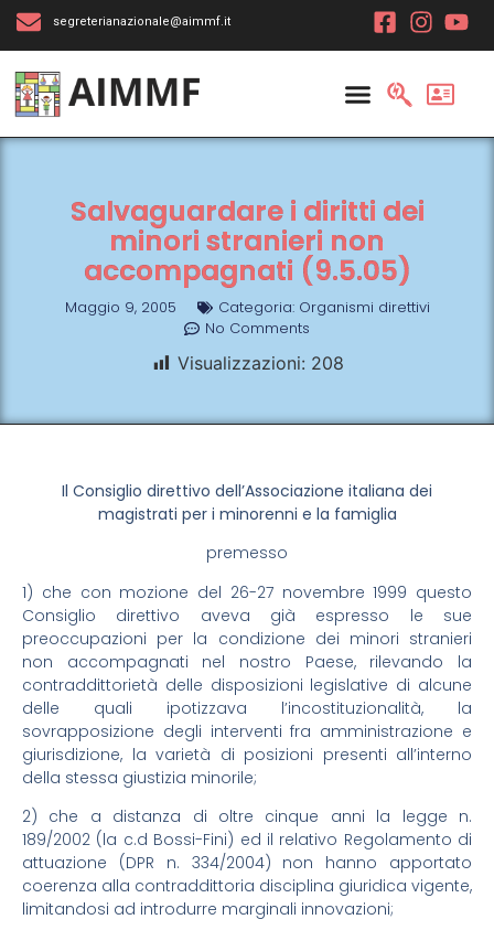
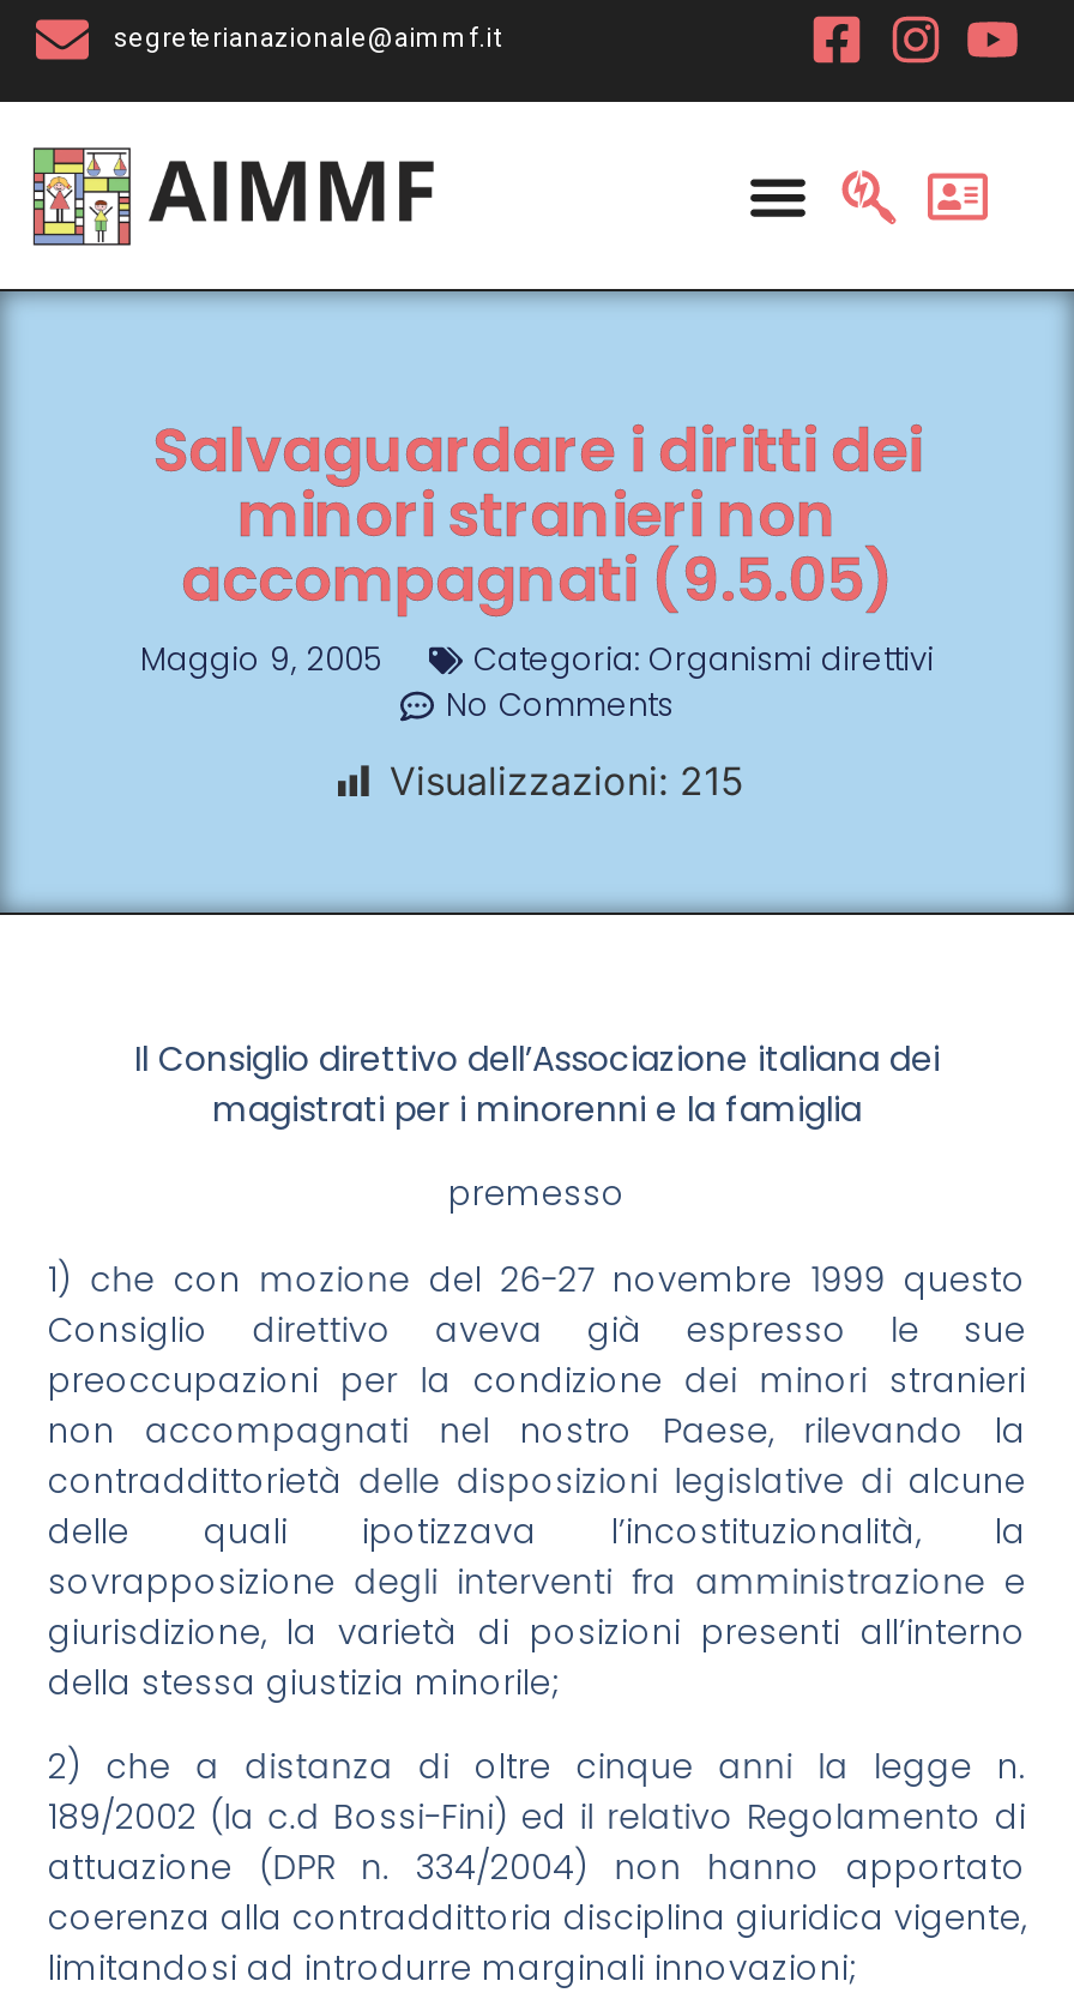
[178,352,344,374] Visualizzazioni: 208 -> [390,757,744,805] Visualizzazioni: 215

